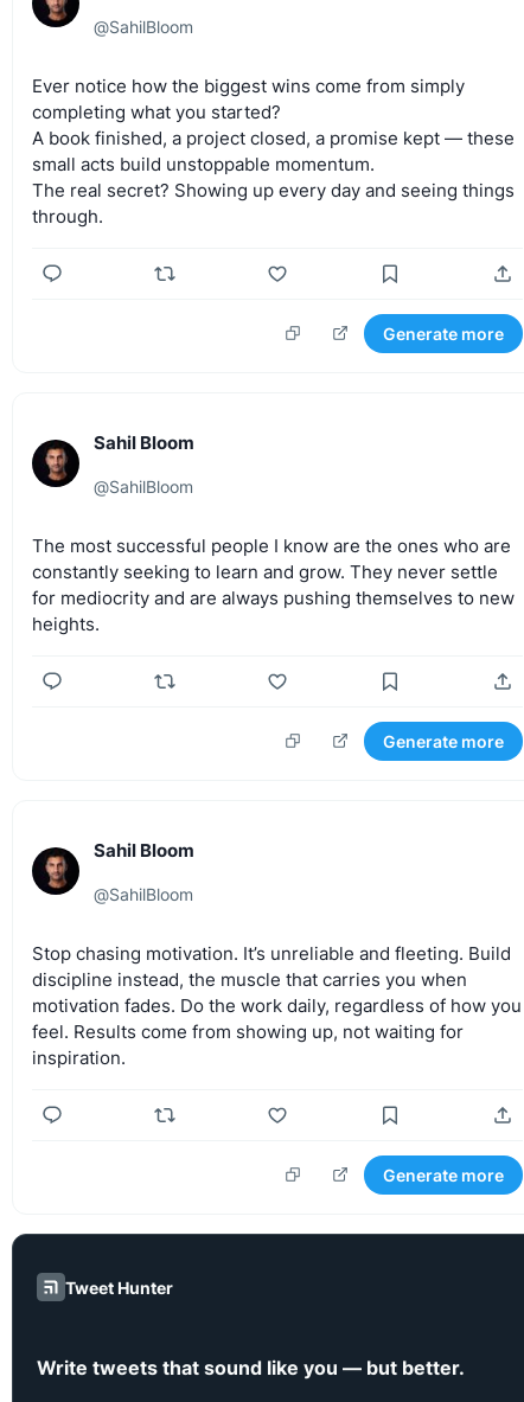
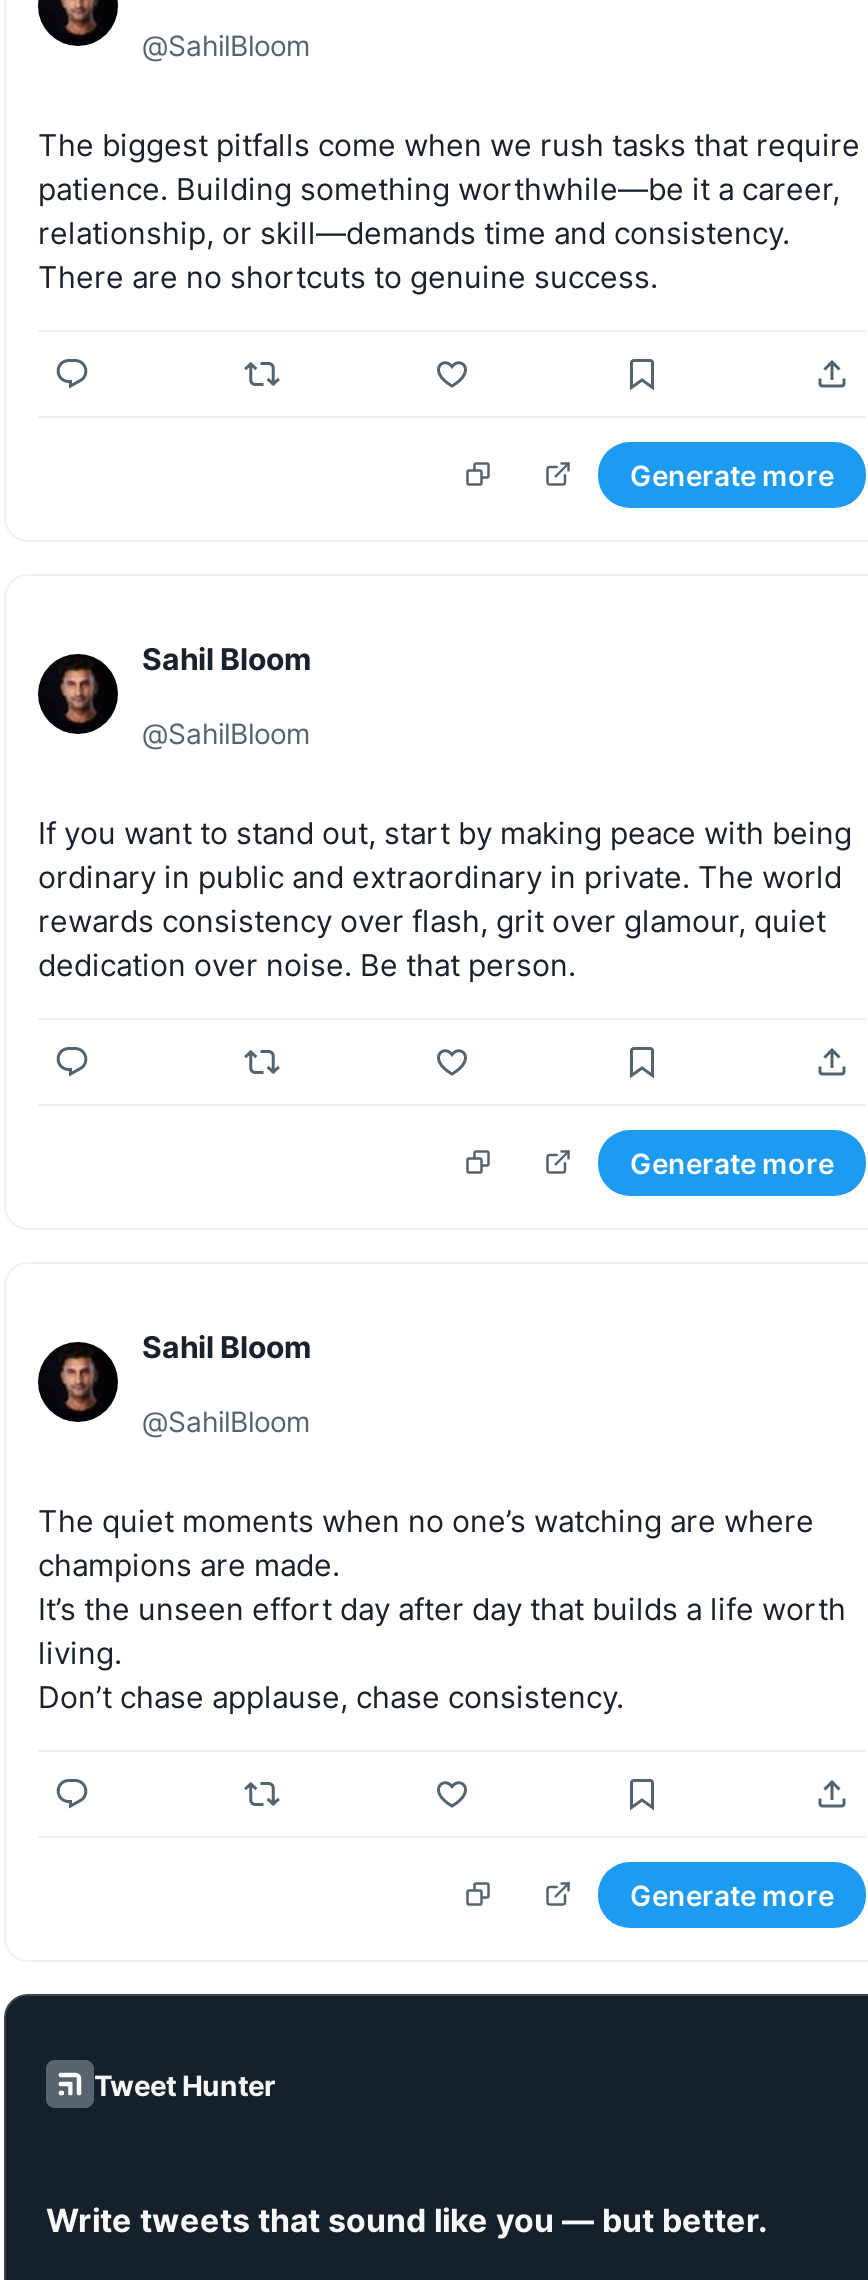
[32,75,515,227] Ever notice how the biggest wins come from simply | completing what you started? | A book finished, a project closed, a promise kept — these | small acts build unstoppable momentum. | The real secret? Showing up every day and seeing things | through. -> [38,126,860,296] The biggest pitfalls come when we rush tasks that require | patience. Building something worthwhile—be it a career, | relationship, or skill—demands time and consistency. | There are no shortcuts to genuine success.
[32,534,515,635] The most successful people I know are the ones who are | constantly seeking to learn and grow. They never settle | for mediocrity and are always pushing themselves to new | heights. -> [38,814,852,984] If you want to stand out, start by making peace with being | ordinary in public and extraordinary in private. The world | rewards consistency over flash, grit over glamour, quiet | dedication over noise. Be that person.
[32,942,522,1069] Stop chasing motivation. It’s unreliable and fleeting. Build | discipline instead, the muscle that carries you when | motivation fades. Do the work daily, regardless of how you | feel. Results come from showing up, not waiting for | inspiration. -> [38,1502,846,1716] The quiet moments when no one’s watching are where | champions are made. | It’s the unseen effort day after day that builds a life worth | living. | Don’t chase applause, chase consistency.

